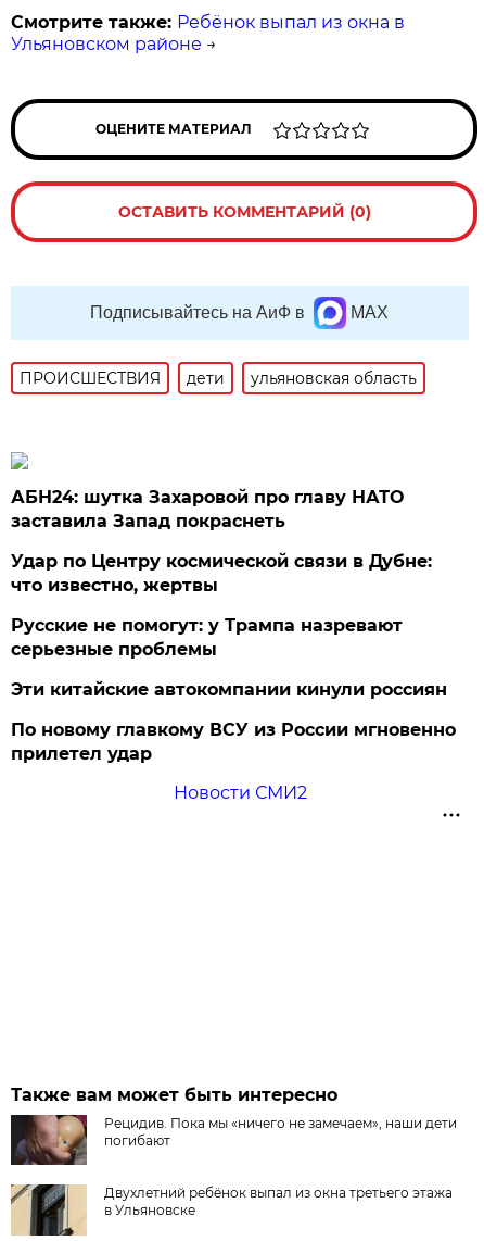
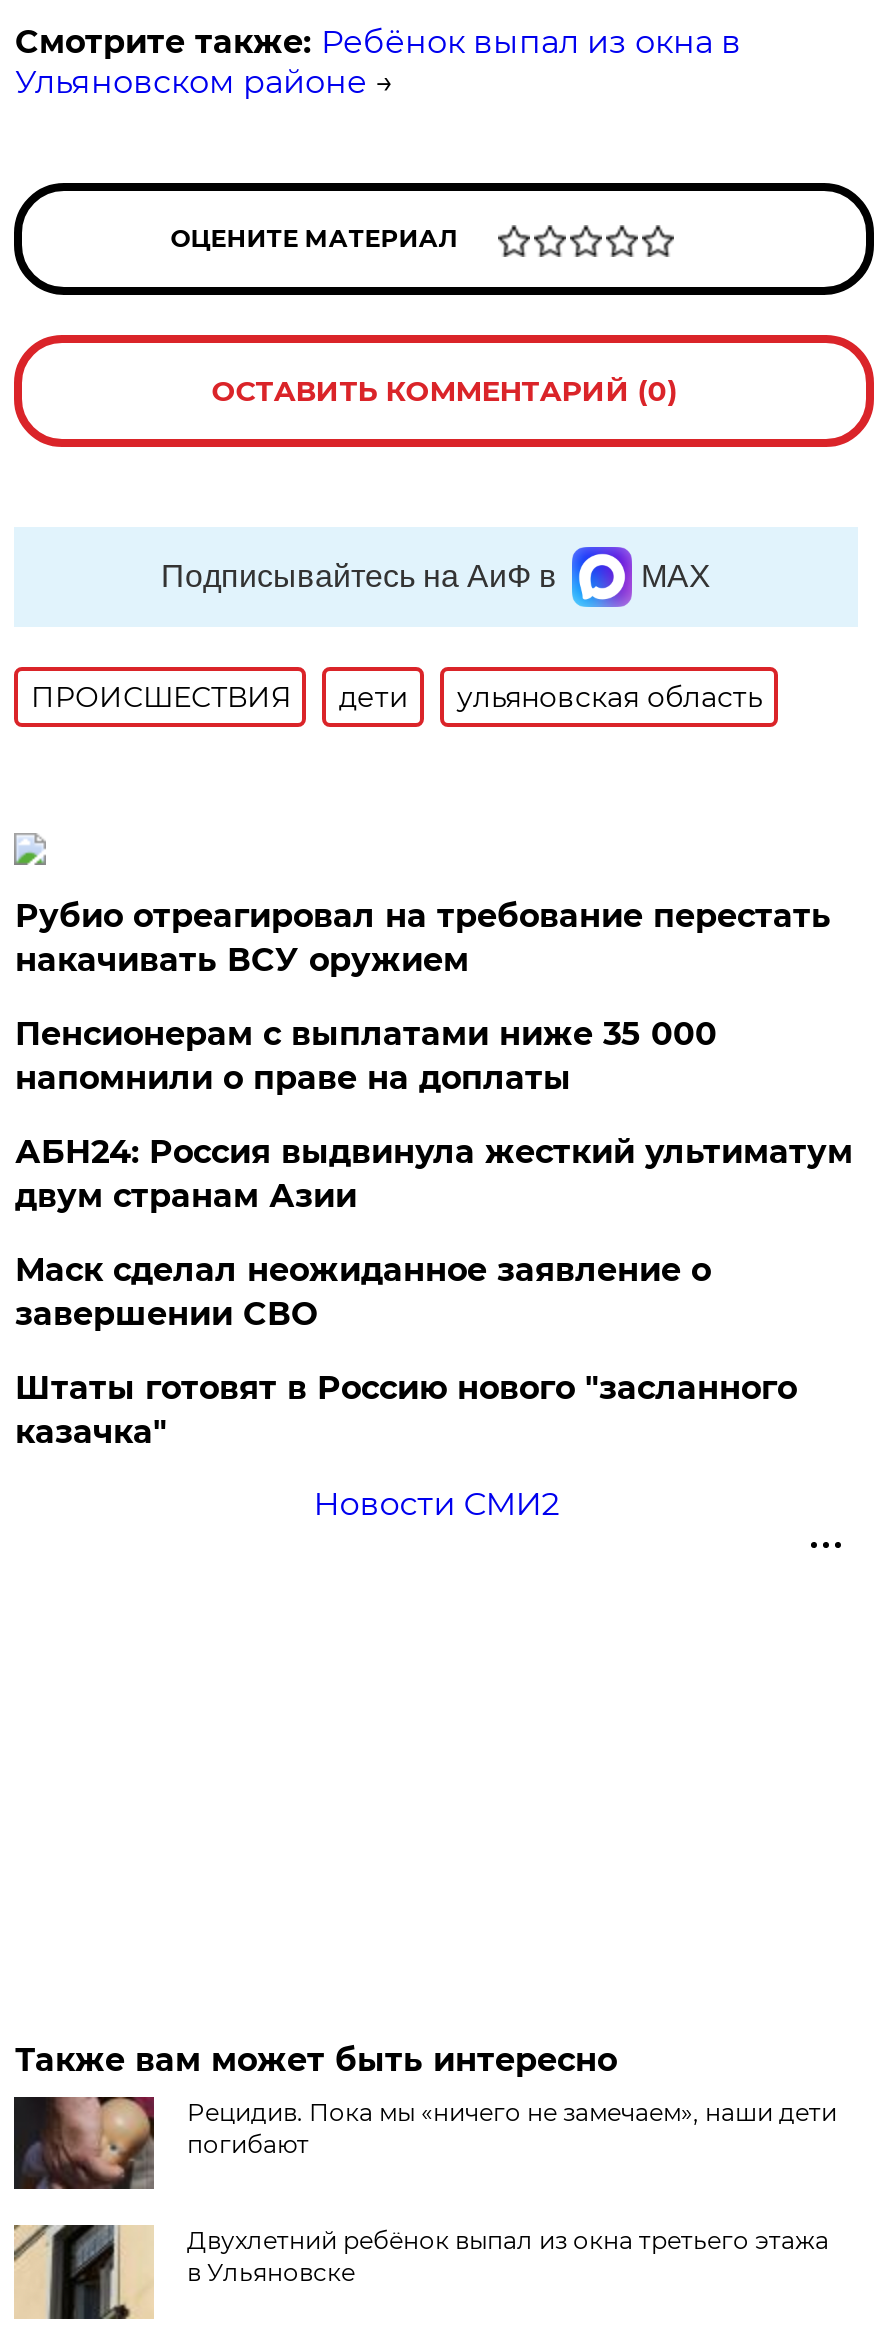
[11,487,404,531] АБН24: шутка Захаровой про главу НАТО | заставила Запад покраснеть -> [15,897,831,979] Рубио отреагировал на требование перестать | накачивать ВСУ оружием
[11,551,432,595] Удар по Центру космической связи в Дубне: | что известно, жертвы -> [15,1015,717,1097] Пенсионерам с выплатами ниже 35 000 | напомнили о праве на доплаты
[11,615,403,660] Русские не помогут: у Трампа назревают | серьезные проблемы -> [15,1133,853,1215] АБН24: Россия выдвинула жесткий ультиматум | двум странам Азии
[11,679,448,700] Эти китайские автокомпании кинули россиян -> [15,1251,711,1333] Маск сделал неожиданное заявление о | завершении СВО
[11,719,456,764] По новому главкому ВСУ из России мгновенно | прилетел удар -> [15,1369,797,1451] Штаты готовят в Россию нового "засланного | казачка"

